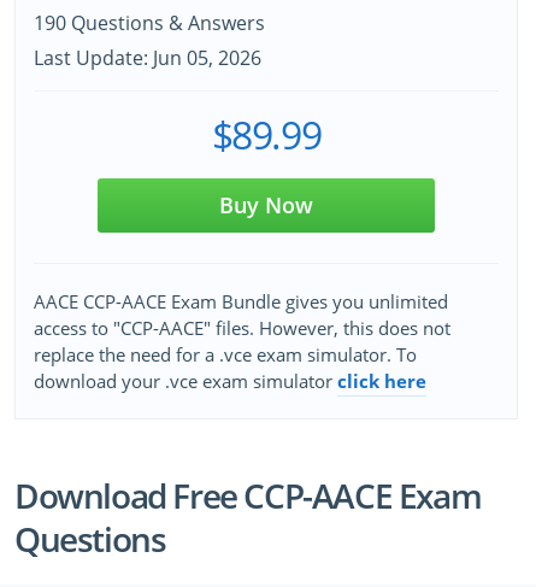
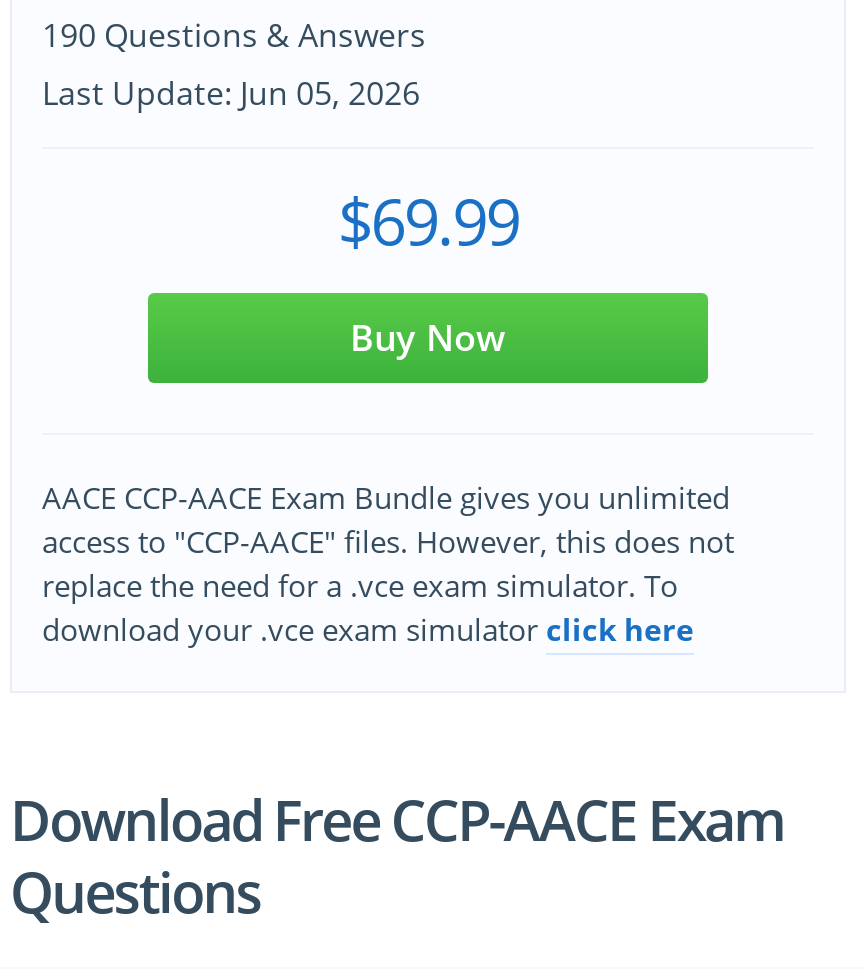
[212,109,321,160] $89.99 -> [337,177,519,263] $69.99

